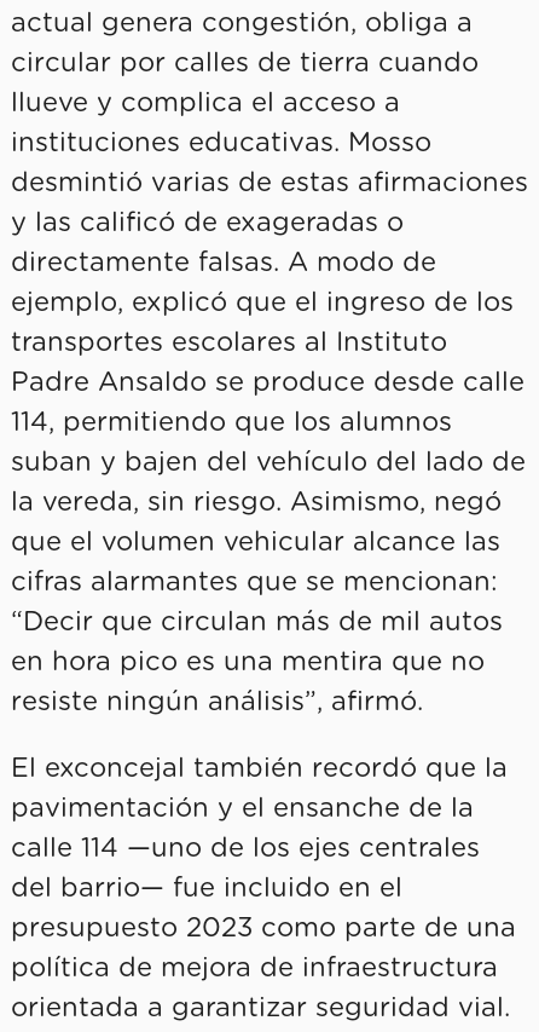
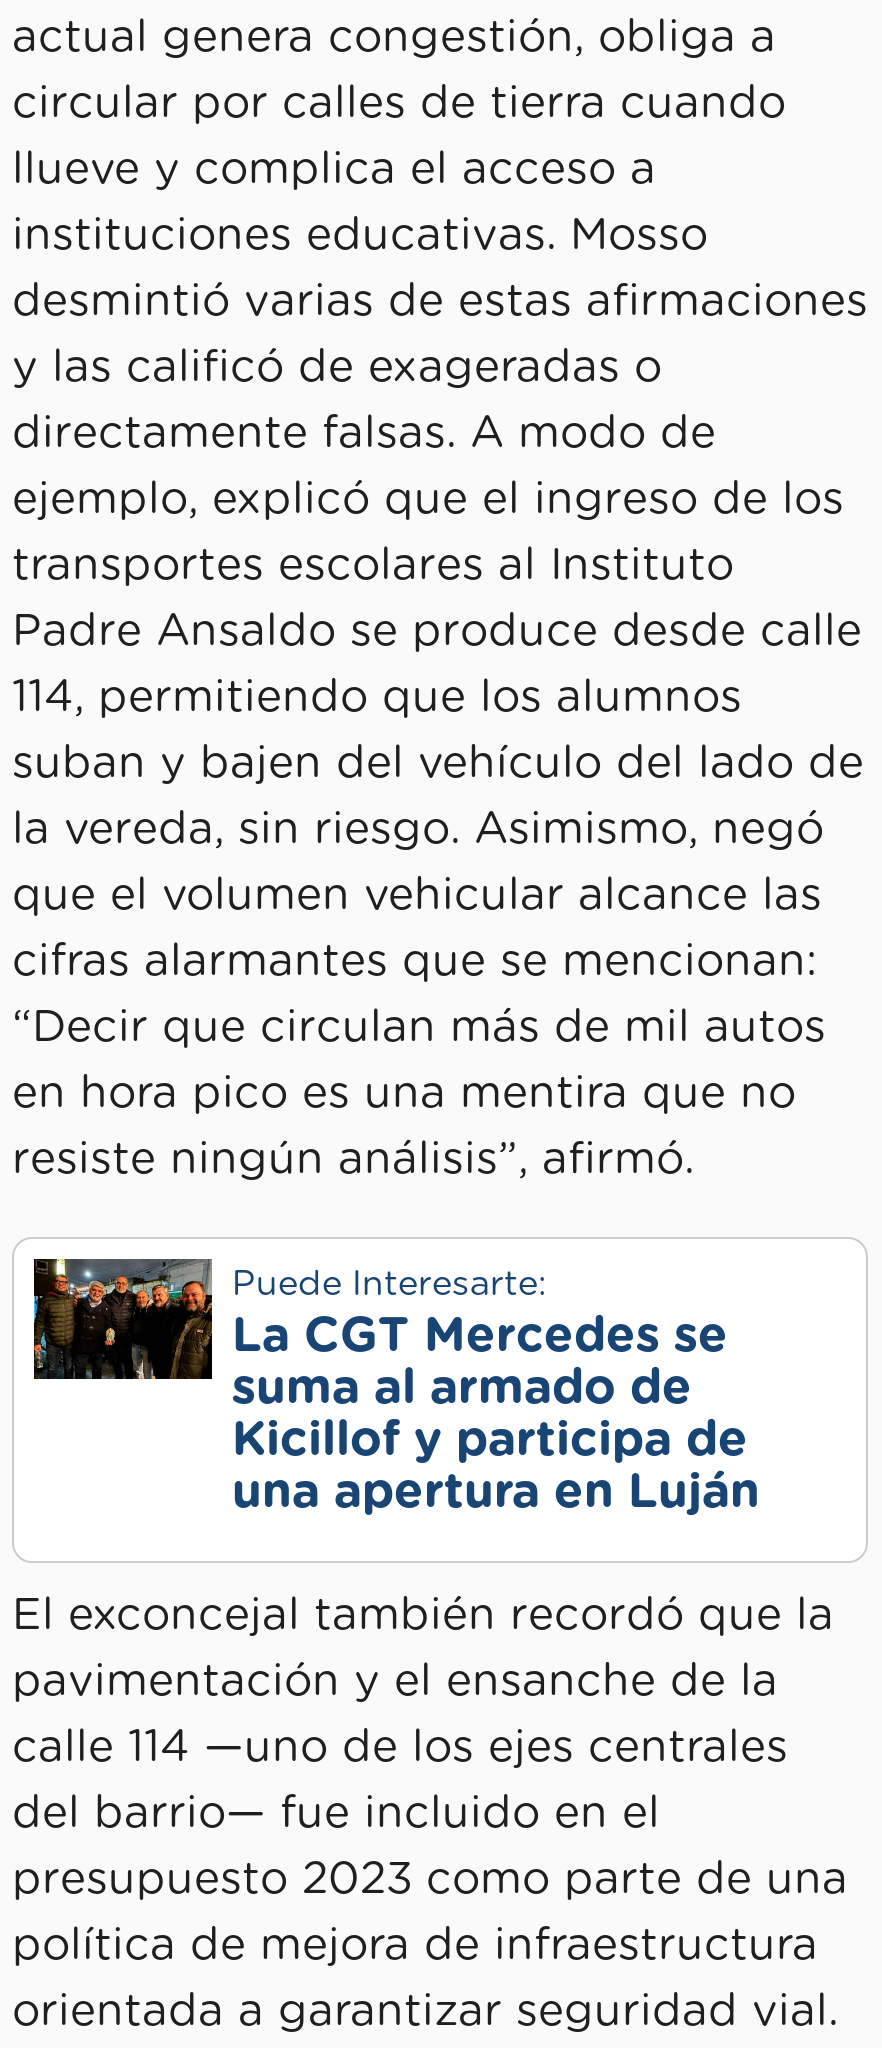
none -> [32,1257,760,1518] [image] | Puede Interesarte: | La CGT Mercedes se | suma al armado de | Kicillof y participa de | una apertura en Luján

